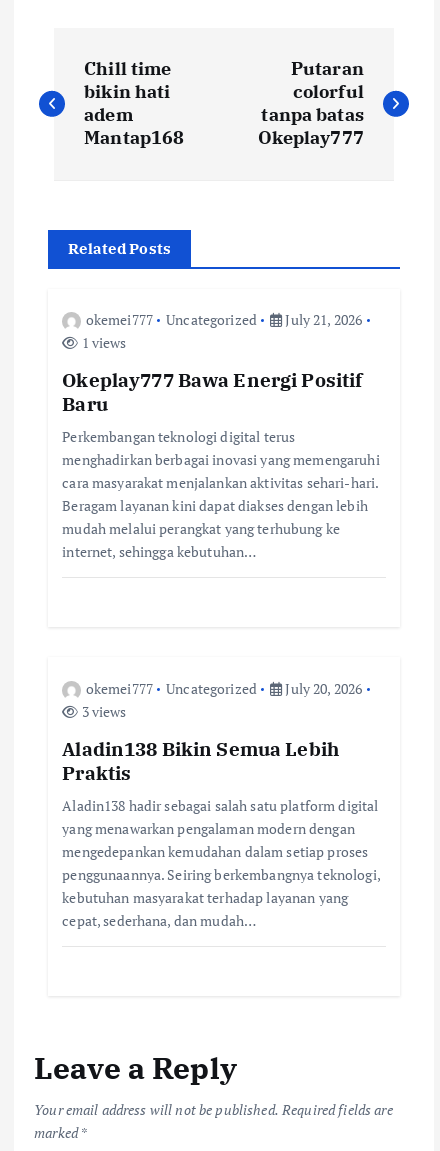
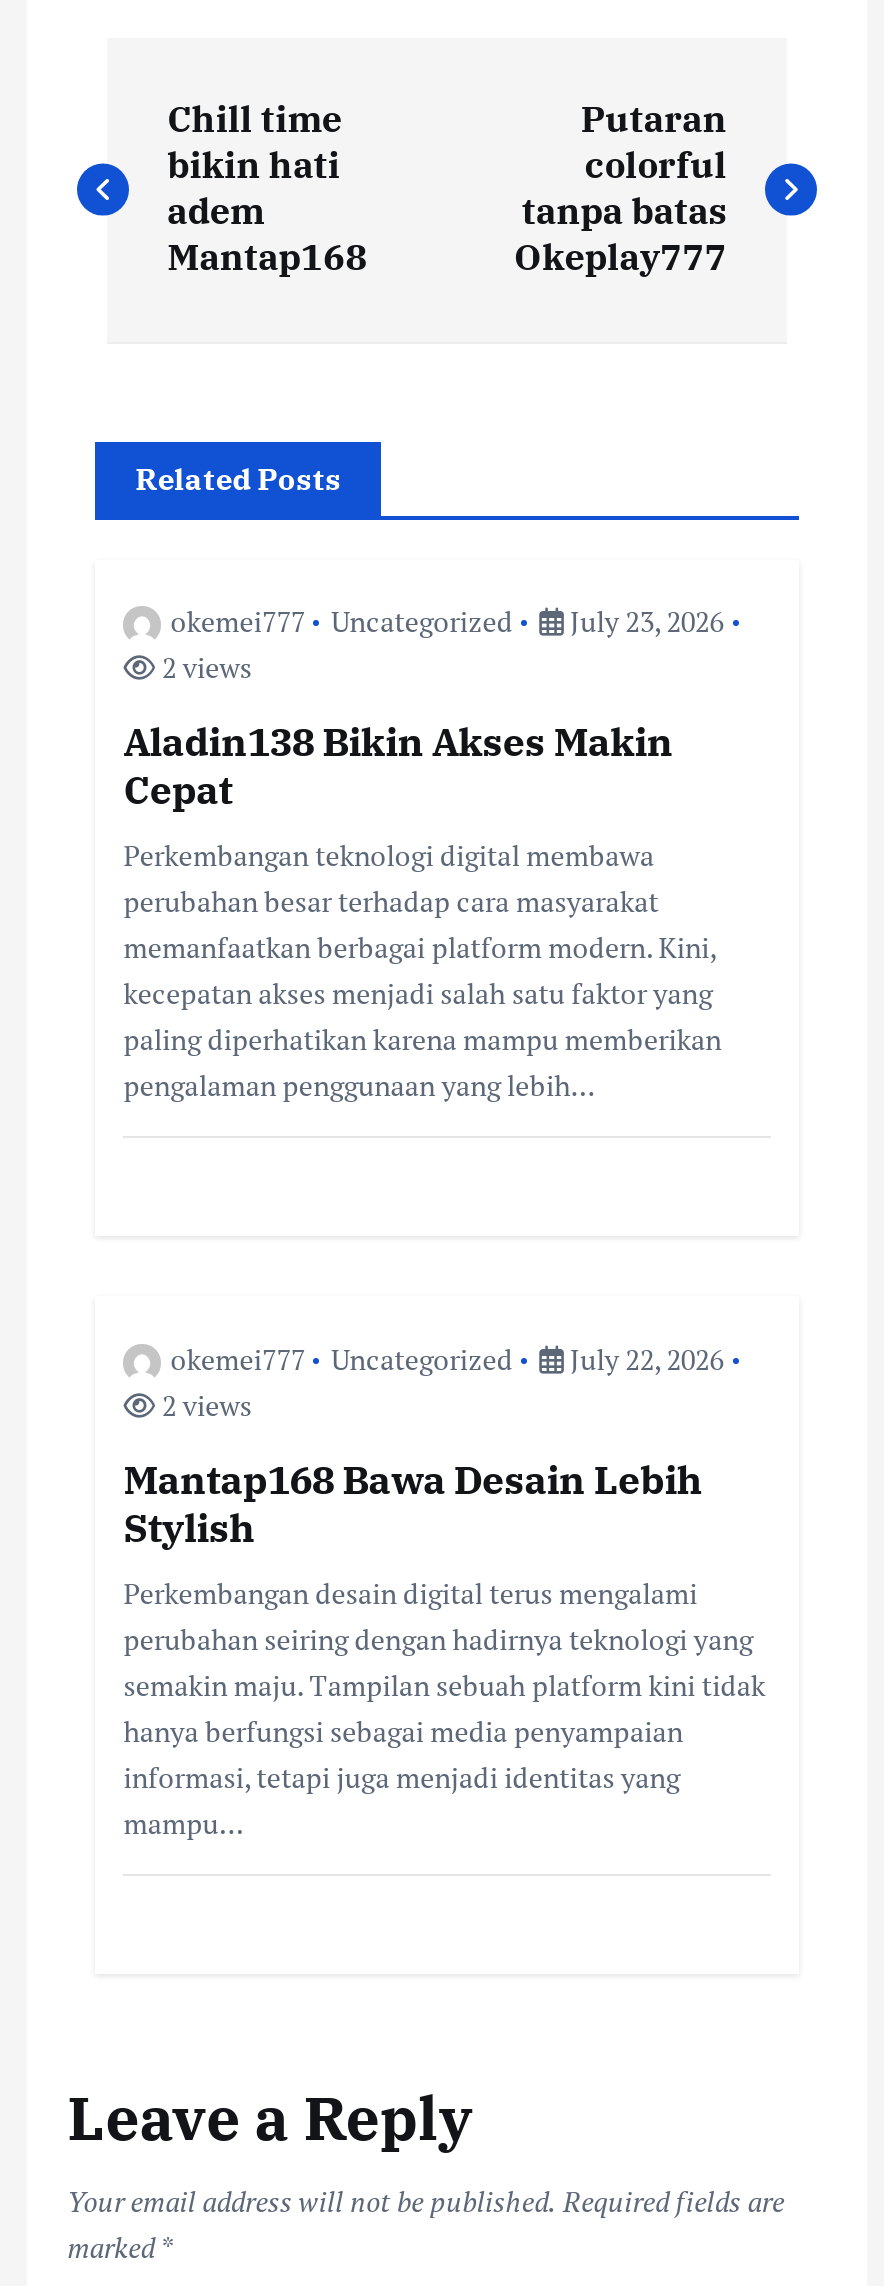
[78,310,362,352] July 21, 2026 | 1 views -> [156,602,724,686] July 23, 2026 | 2 views
[62,367,380,561] Okeplay777 Bawa Energi Positif | Baru | Perkembangan teknologi digital terus | menghadirkan berbagai inovasi yang memengaruhi | cara masyarakat menjalankan aktivitas sehari-hari. | Beragam layanan kini dapat diakses dengan lebih | mudah melalui perangkat yang terhubung ke | internet, sehingga kebutuhan… -> [123,716,722,1104] Aladin138 Bikin Akses Makin | Cepat | Perkembangan teknologi digital membawa | perubahan besar terhadap cara masyarakat | memanfaatkan berbagai platform modern. Kini, | kecepatan akses menjadi salah satu faktor yang | paling diperhatikan karena mampu memberikan | pengalaman penggunaan yang lebih…
[78,679,362,721] July 20, 2026 | 3 views -> [156,1340,724,1424] July 22, 2026 | 2 views
[62,736,380,930] Aladin138 Bikin Semua Lebih | Praktis | Aladin138 hadir sebagai salah satu platform digital | yang menawarkan pengalaman modern dengan | mengedepankan kemudahan dalam setiap proses | penggunaannya. Seiring berkembangnya teknologi, | kebutuhan masyarakat terhadap layanan yang | cepat, sederhana, dan mudah… -> [123,1454,765,1842] Mantap168 Bawa Desain Lebih | Stylish | Perkembangan desain digital terus mengalami | perubahan seiring dengan hadirnya teknologi yang | semakin maju. Tampilan sebuah platform kini tidak | hanya berfungsi sebagai media penyampaian | informasi, tetapi juga menjadi identitas yang | mampu…

